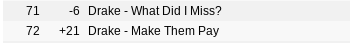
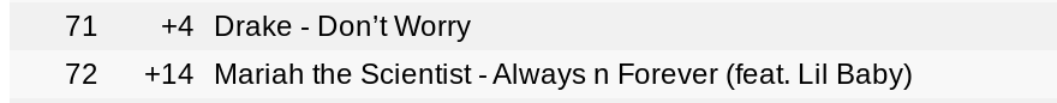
[69,4,222,18] -6 Drake - What Did I Miss? -> [161,10,471,43] +4 Drake - Don’t Worry
[59,24,219,38] +21 Drake - Make Them Pay -> [144,57,913,91] +14 Mariah the Scientist - Always n Forever (feat. Lil Baby)

